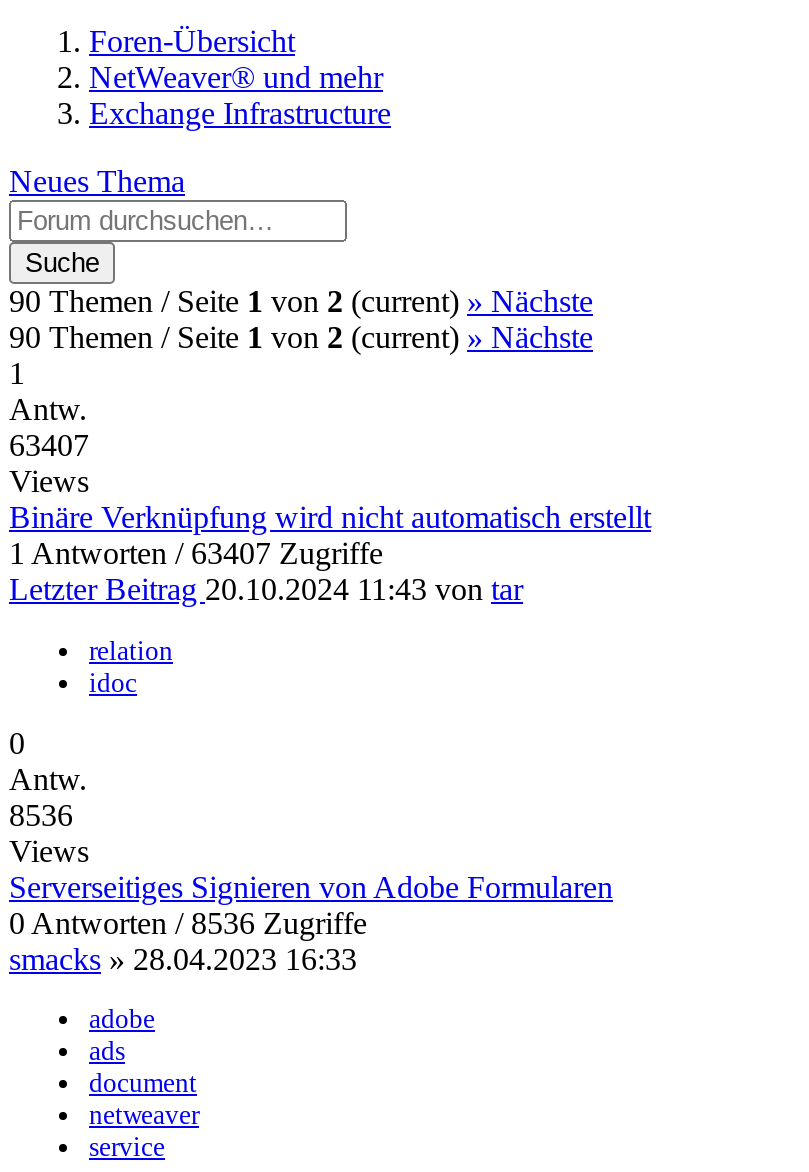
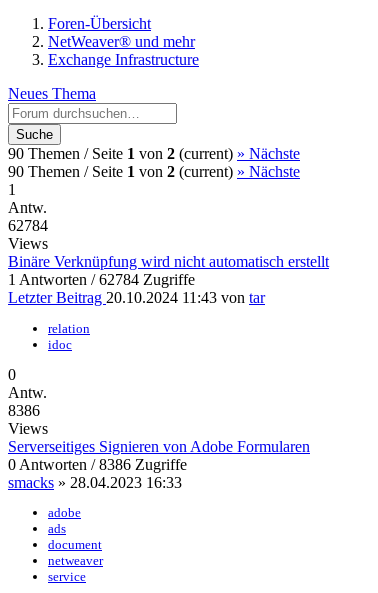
[9,429,89,463] 63407 -> [8,217,48,234] 62784
[9,537,383,571] 1 Antworten / 63407 Zugriffe -> [8,271,195,288] 1 Antworten / 62784 Zugriffe
[9,798,73,832] 8536 -> [8,402,40,419] 8386
[9,906,367,940] 0 Antworten / 8536 Zugriffe -> [8,456,187,473] 0 Antworten / 8386 Zugriffe

